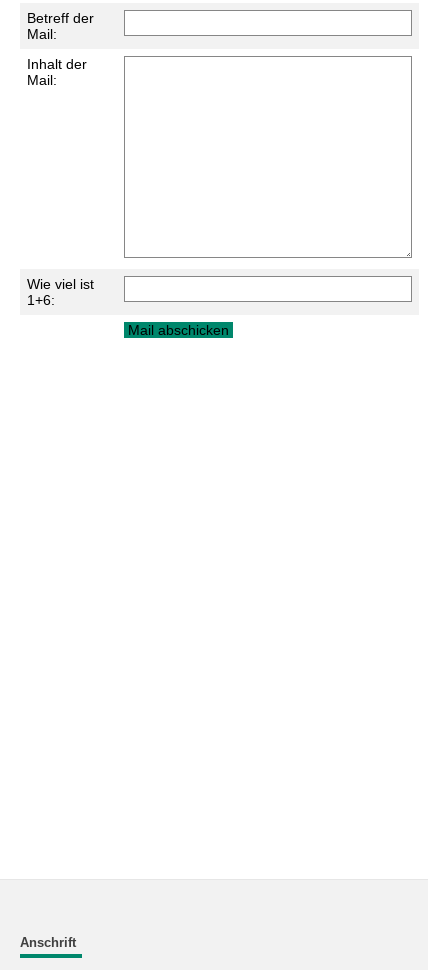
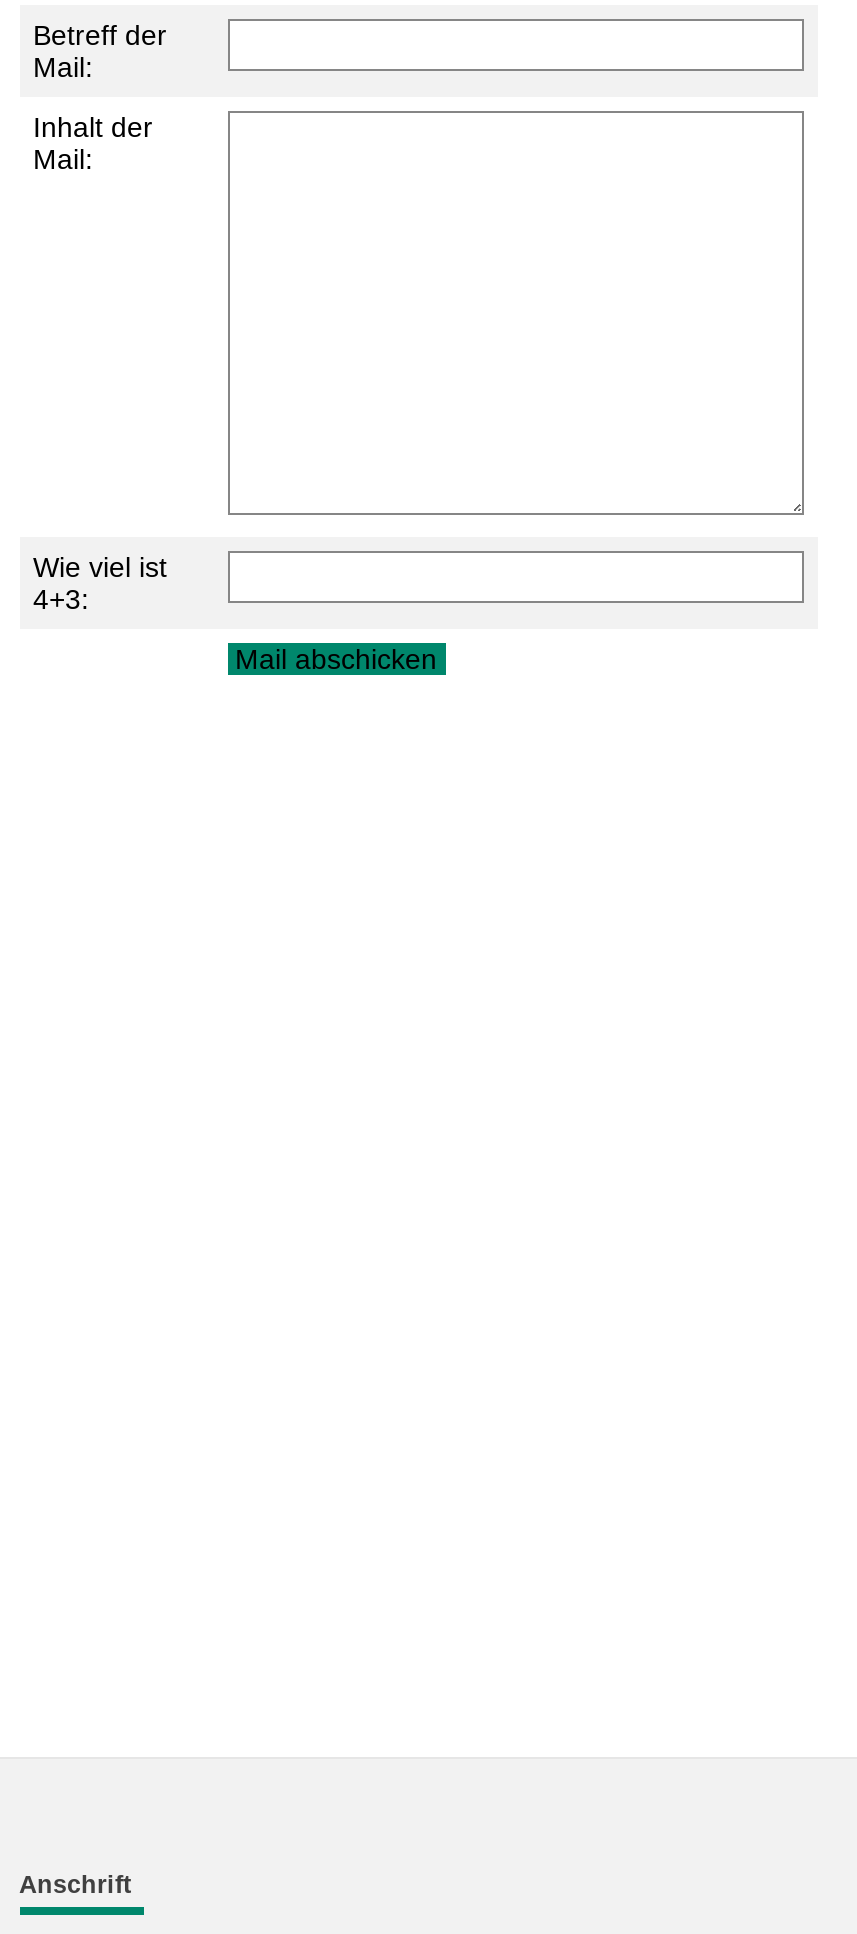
[26,291,54,307] 1+6: -> [33,582,89,614] 4+3:

